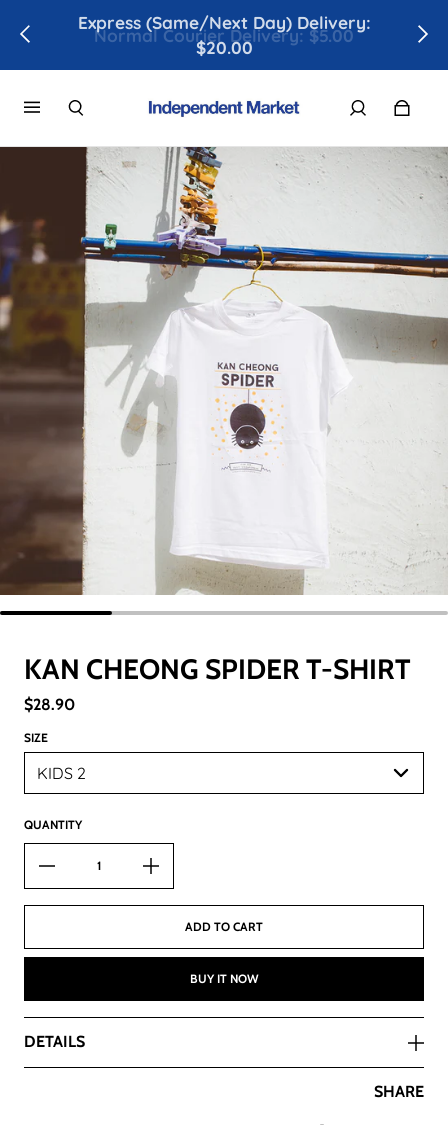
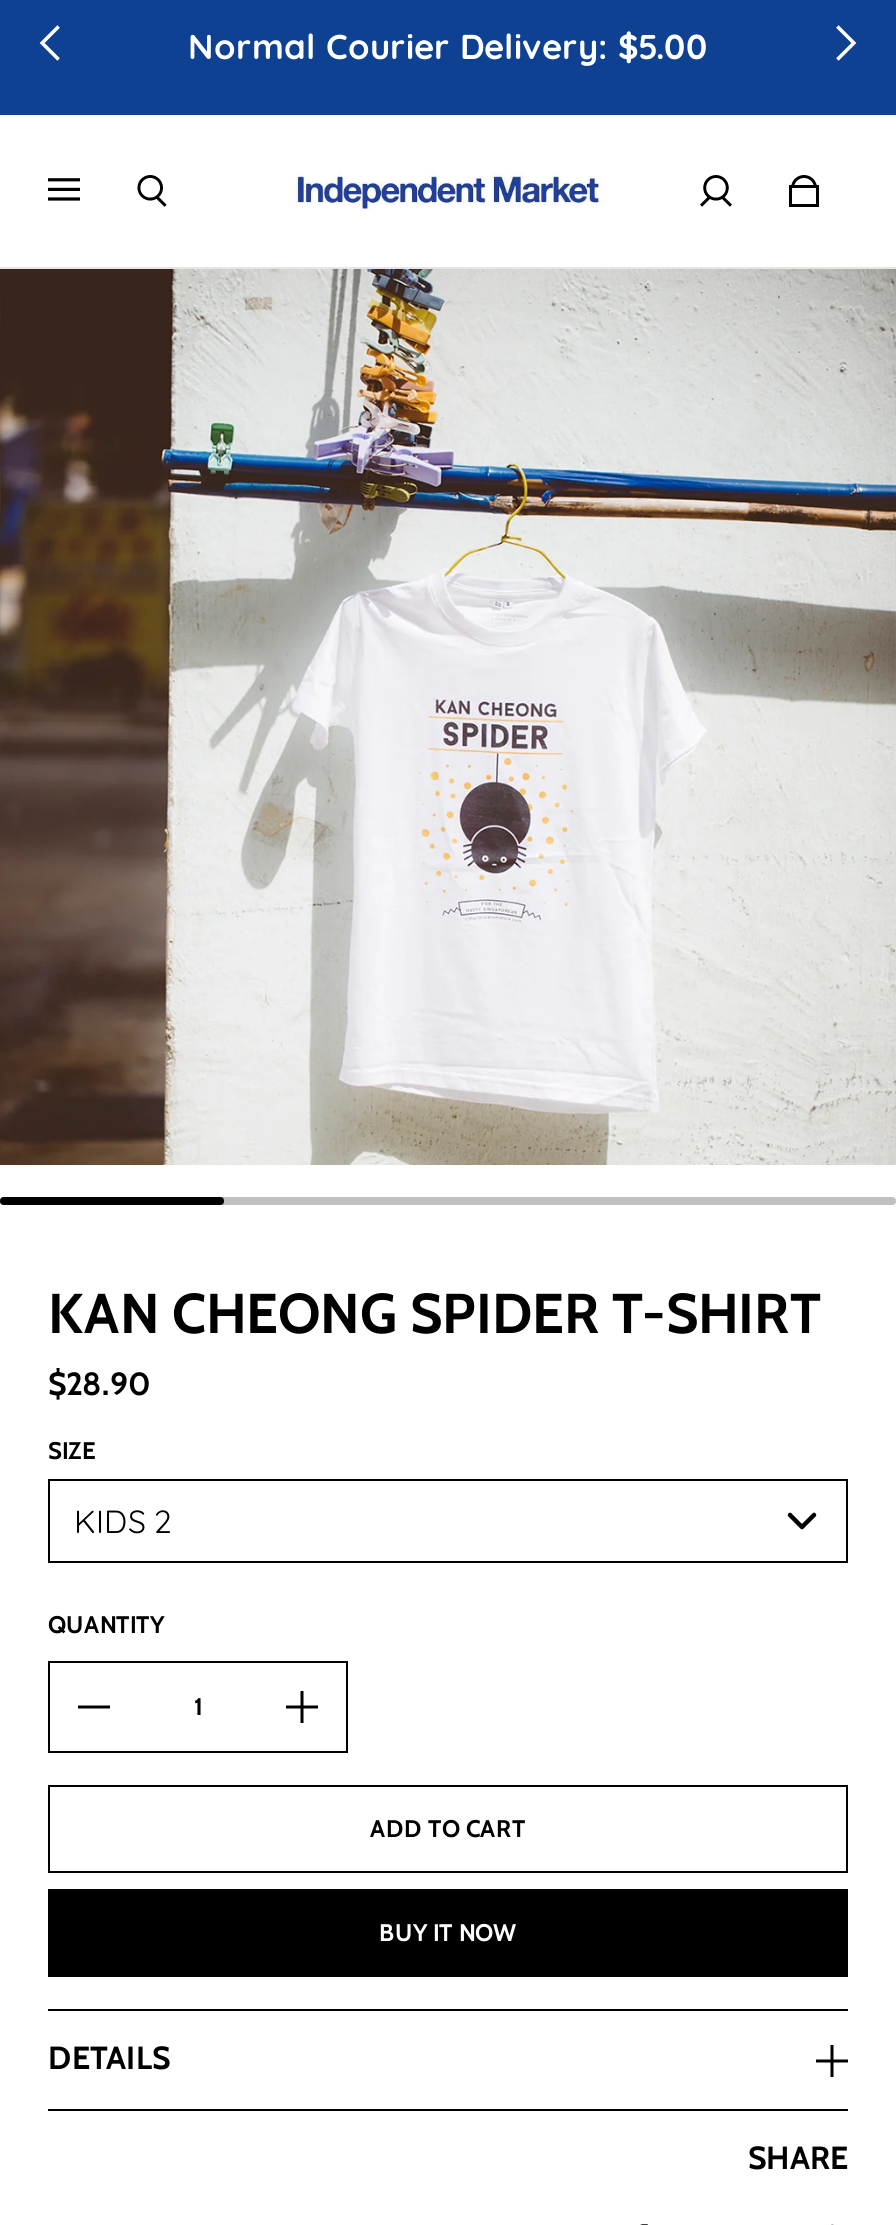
[77,12,370,58] Express (Same/Next Day) Delivery: | $20.00 -> [188,24,708,66] Normal Courier Delivery: $5.00

